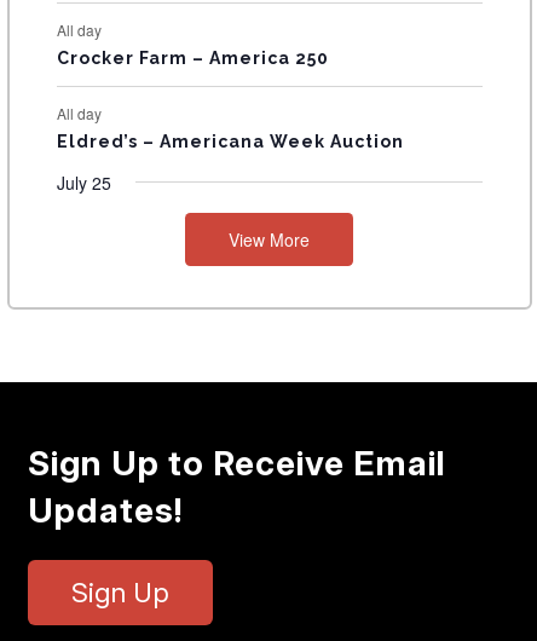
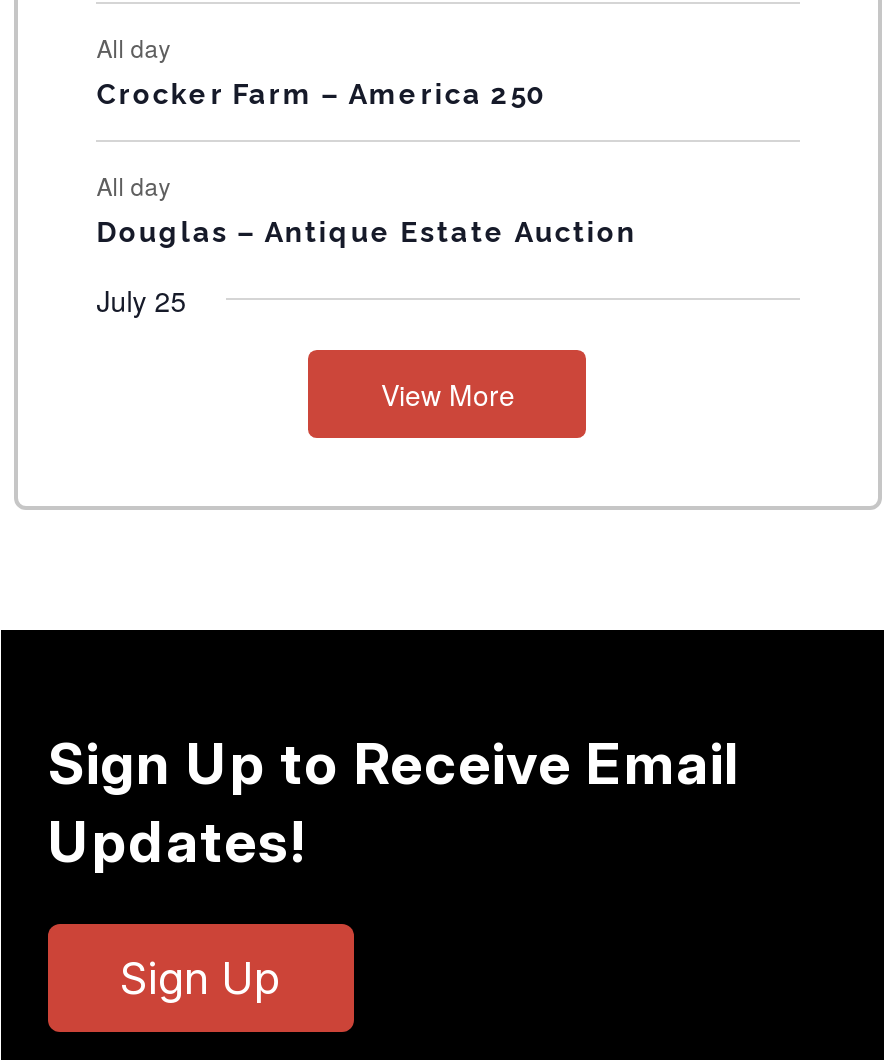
[57,131,404,151] Eldred’s – Americana Week Auction -> [96,215,636,247] Douglas – Antique Estate Auction

